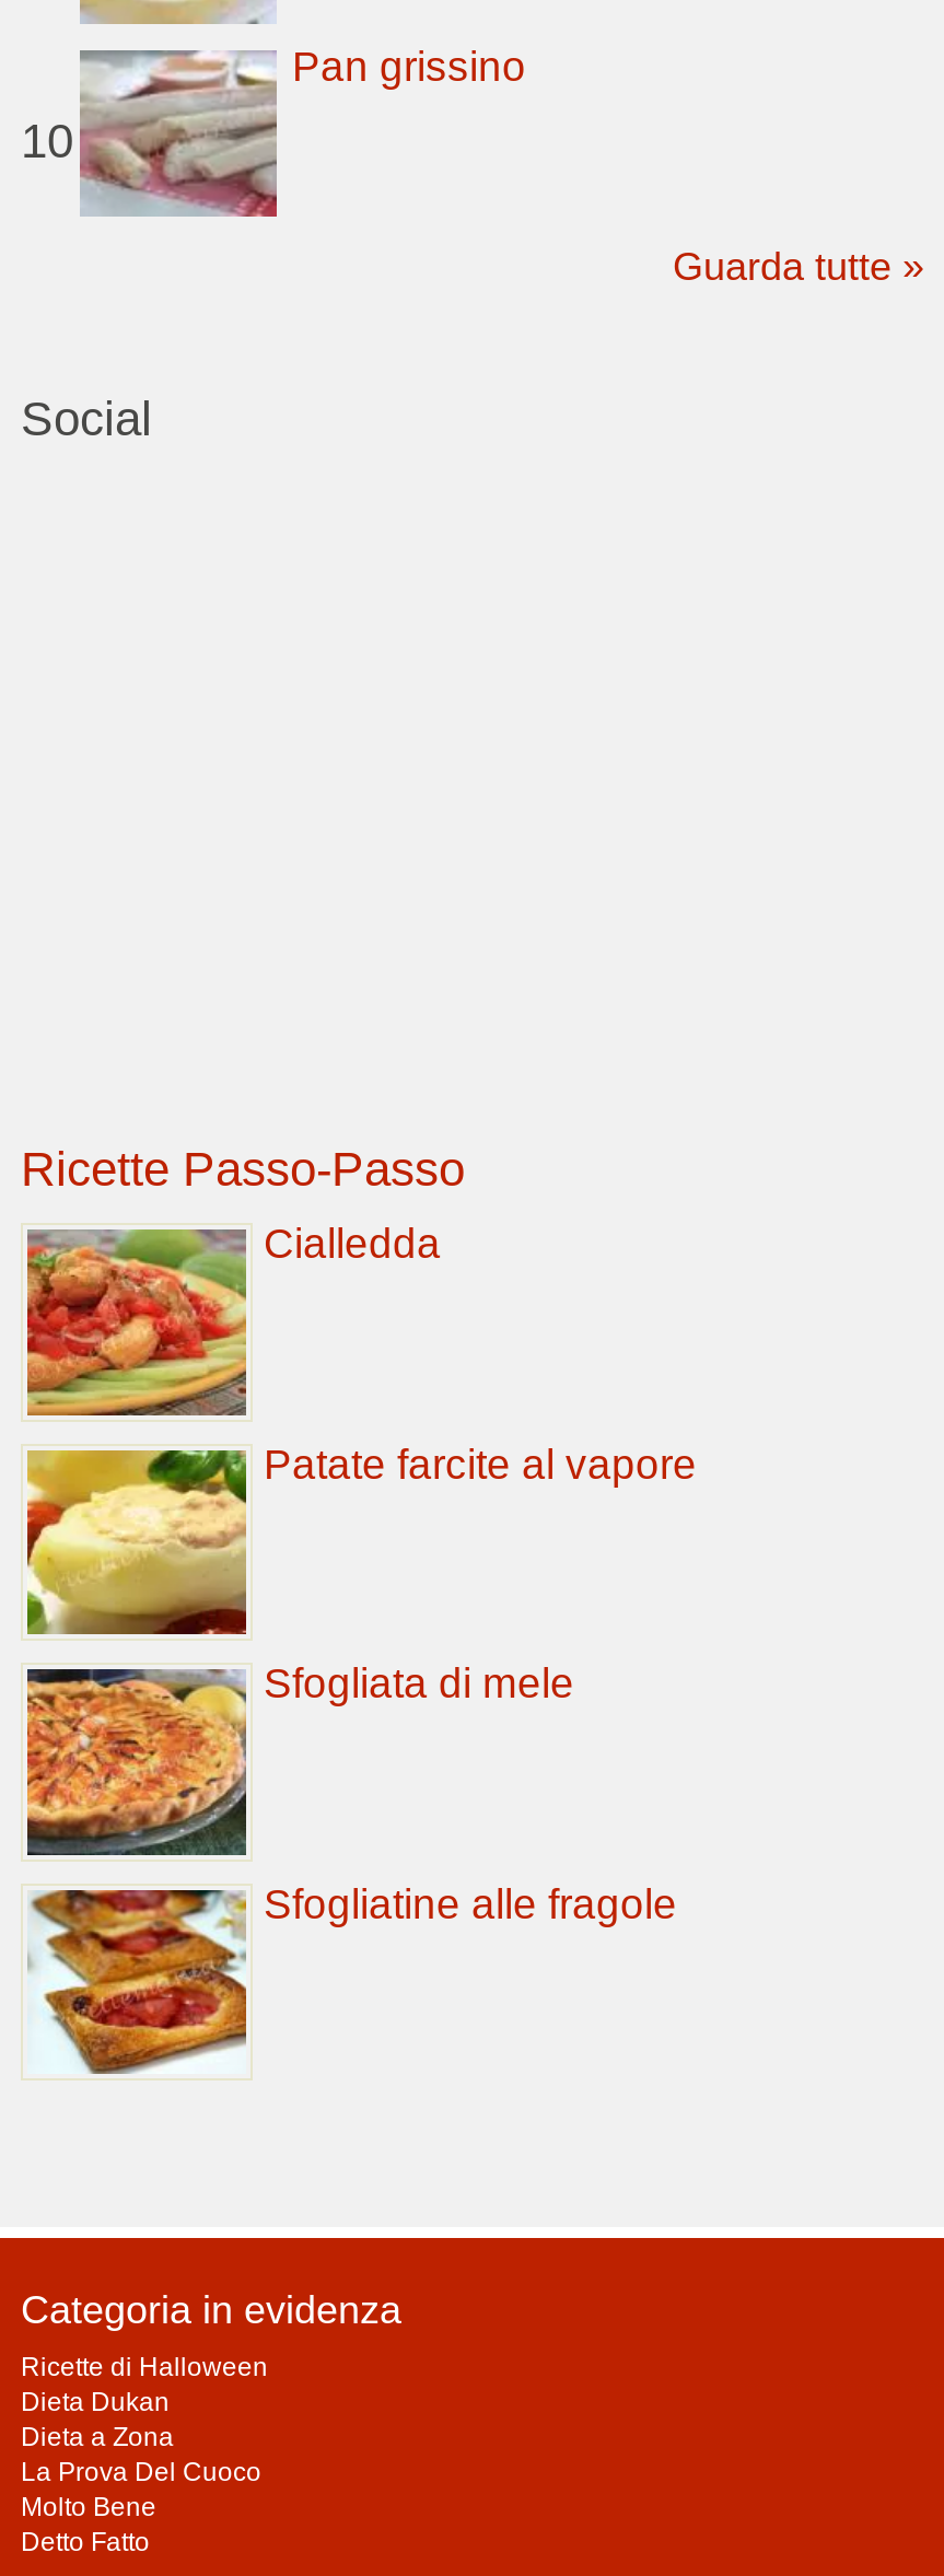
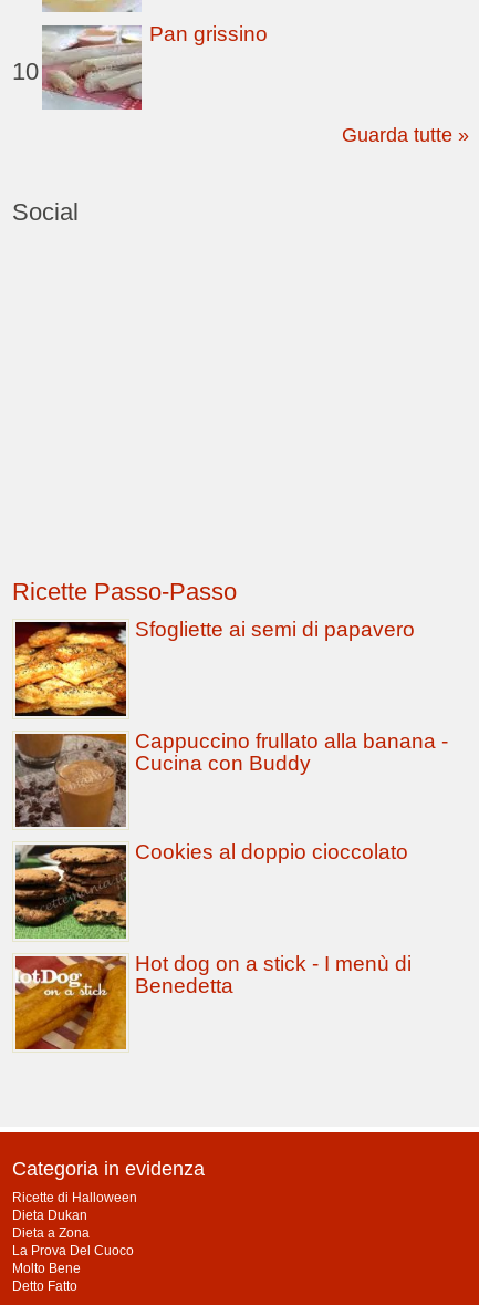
[25,1221,441,1418] [image] | Cialledda -> [14,618,415,717] [image] | Sfogliette ai semi di papavero
[25,1441,697,1634] [image] | Patate farcite al vapore -> [14,729,448,828] [image] | Cappuccino frullato alla banana - | Cucina con Buddy
[25,1661,574,1857] [image] | Sfogliata di mele -> [14,840,408,939] [image] | Cookies al doppio cioccolato
[27,1881,677,2074] [image] | Sfogliatine alle fragole -> [14,952,412,1050] [image] | Hot dog on a stick - I menù di | Benedetta

